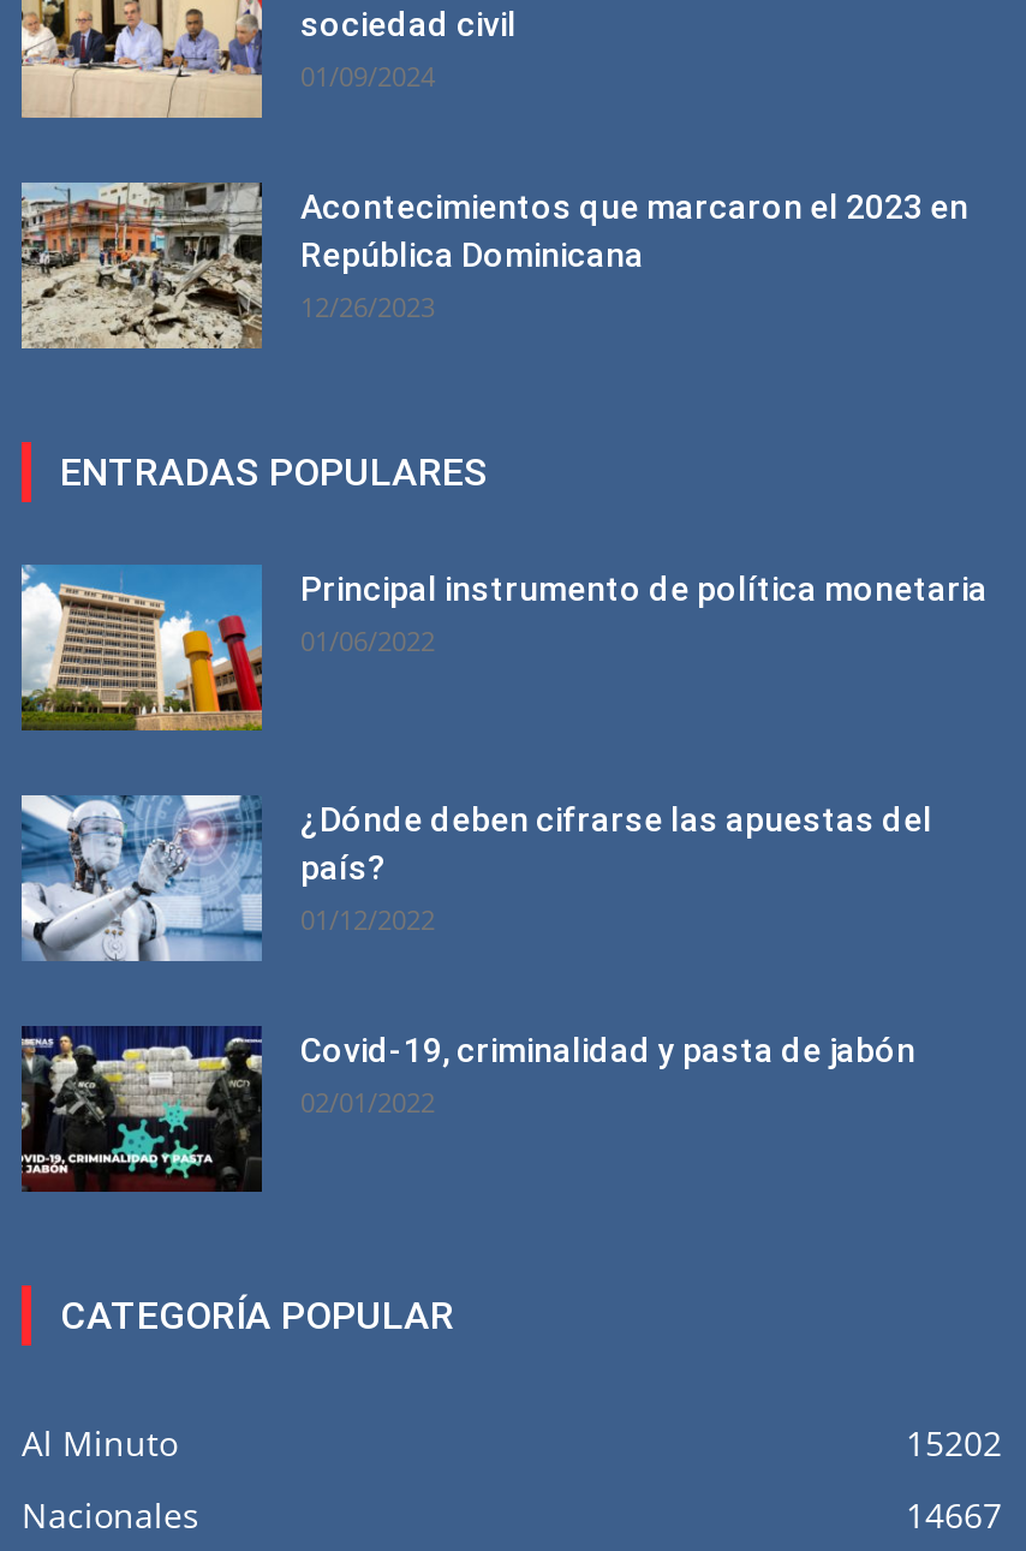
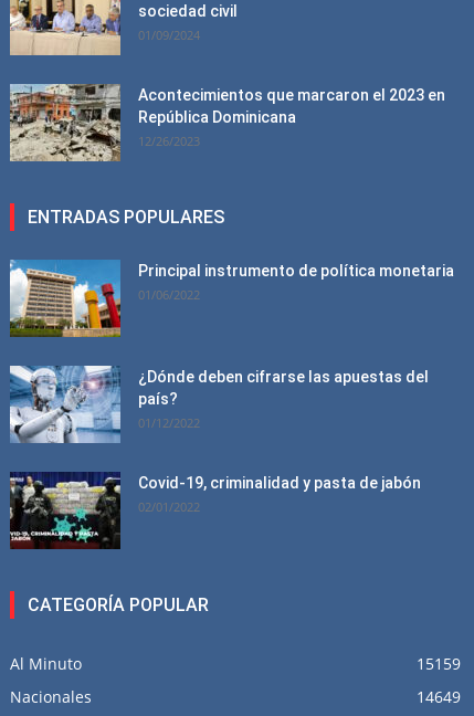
[906,1420,1002,1466] 15202 -> [417,653,461,674] 15159
[906,1492,1002,1538] 14667 -> [417,686,461,707] 14649

